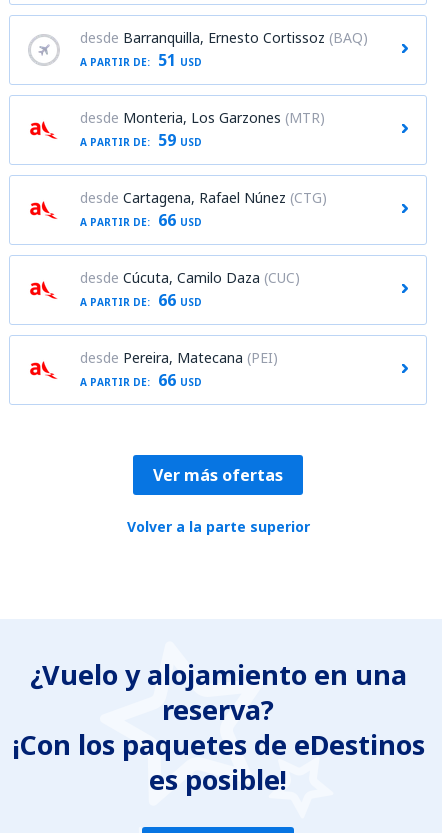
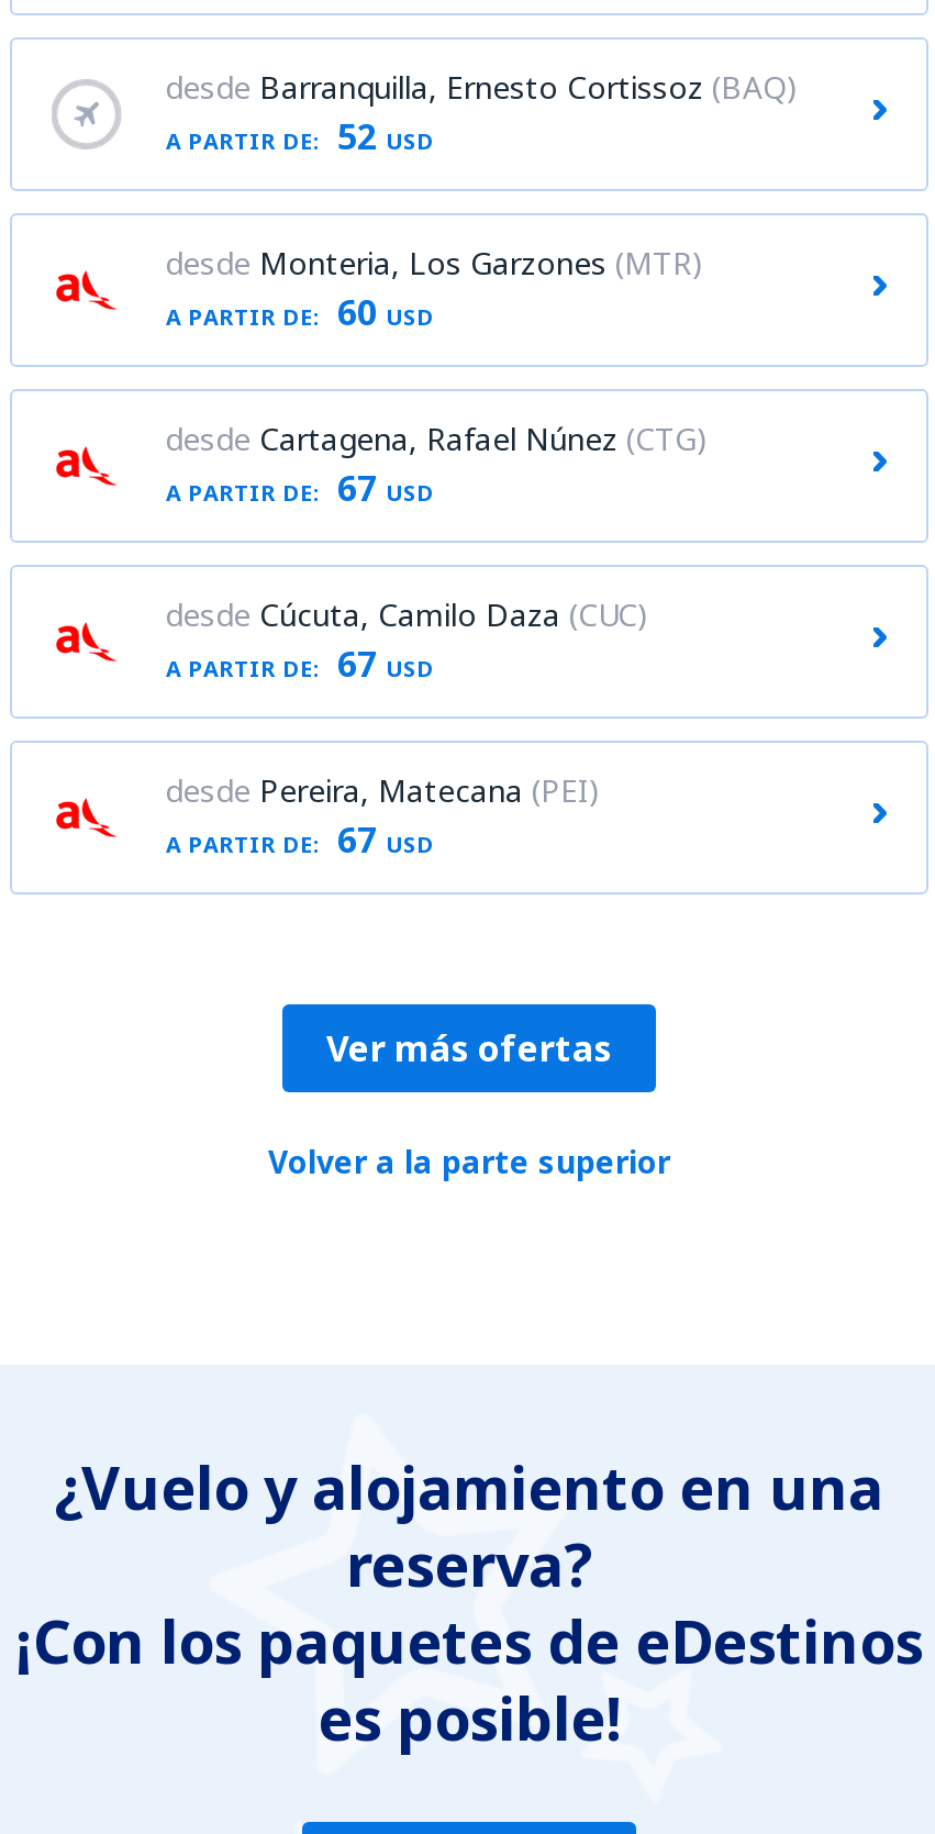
[80,49,202,71] A PARTIR DE: 51 USD -> [166,112,434,160] A PARTIR DE: 52 USD
[80,129,202,151] A PARTIR DE: 59 USD -> [166,288,434,336] A PARTIR DE: 60 USD
[80,209,202,231] A PARTIR DE: 66 USD -> [166,464,434,512] A PARTIR DE: 67 USD
[80,289,202,311] A PARTIR DE: 66 USD -> [166,640,434,688] A PARTIR DE: 67 USD
[80,369,202,391] A PARTIR DE: 66 USD -> [166,815,434,864] A PARTIR DE: 67 USD

